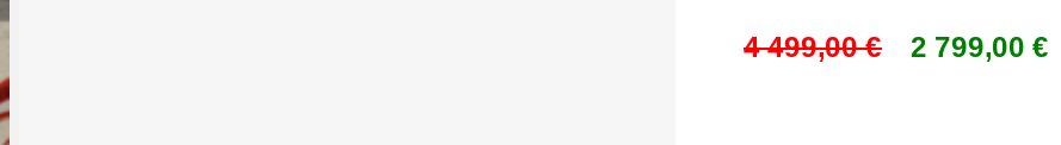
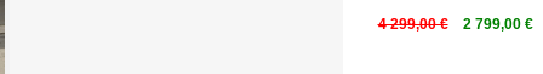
[744,31,1049,64] 4 499,00 € 2 799,00 € -> [378,16,533,33] 4 299,00 € 2 799,00 €

